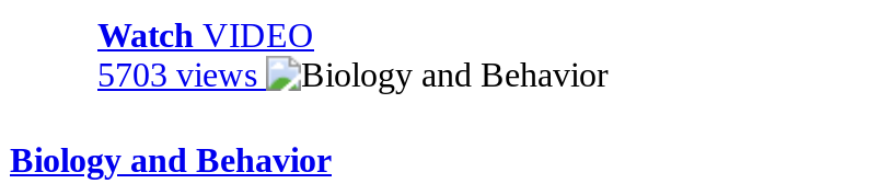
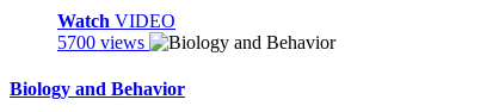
[97,56,266,94] 5703 views -> [57,32,149,53] 5700 views

